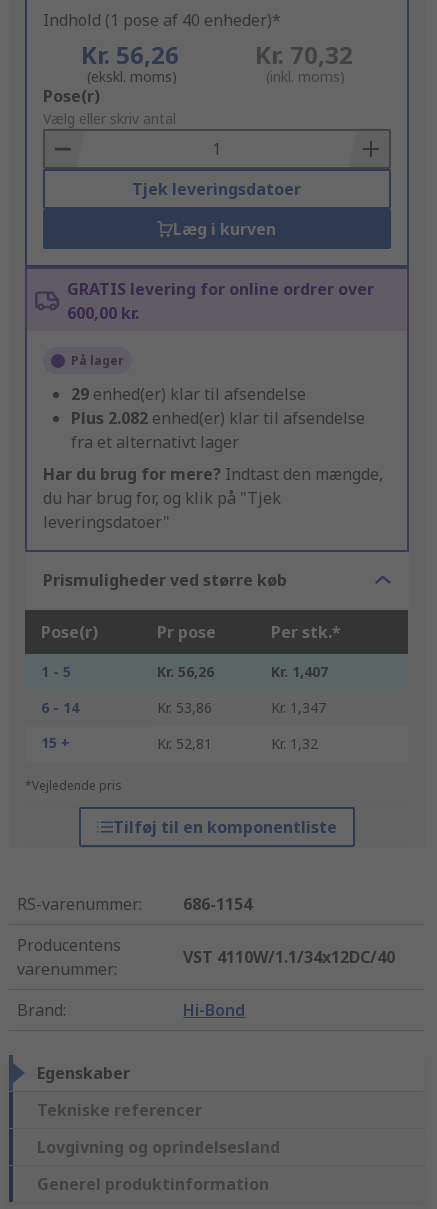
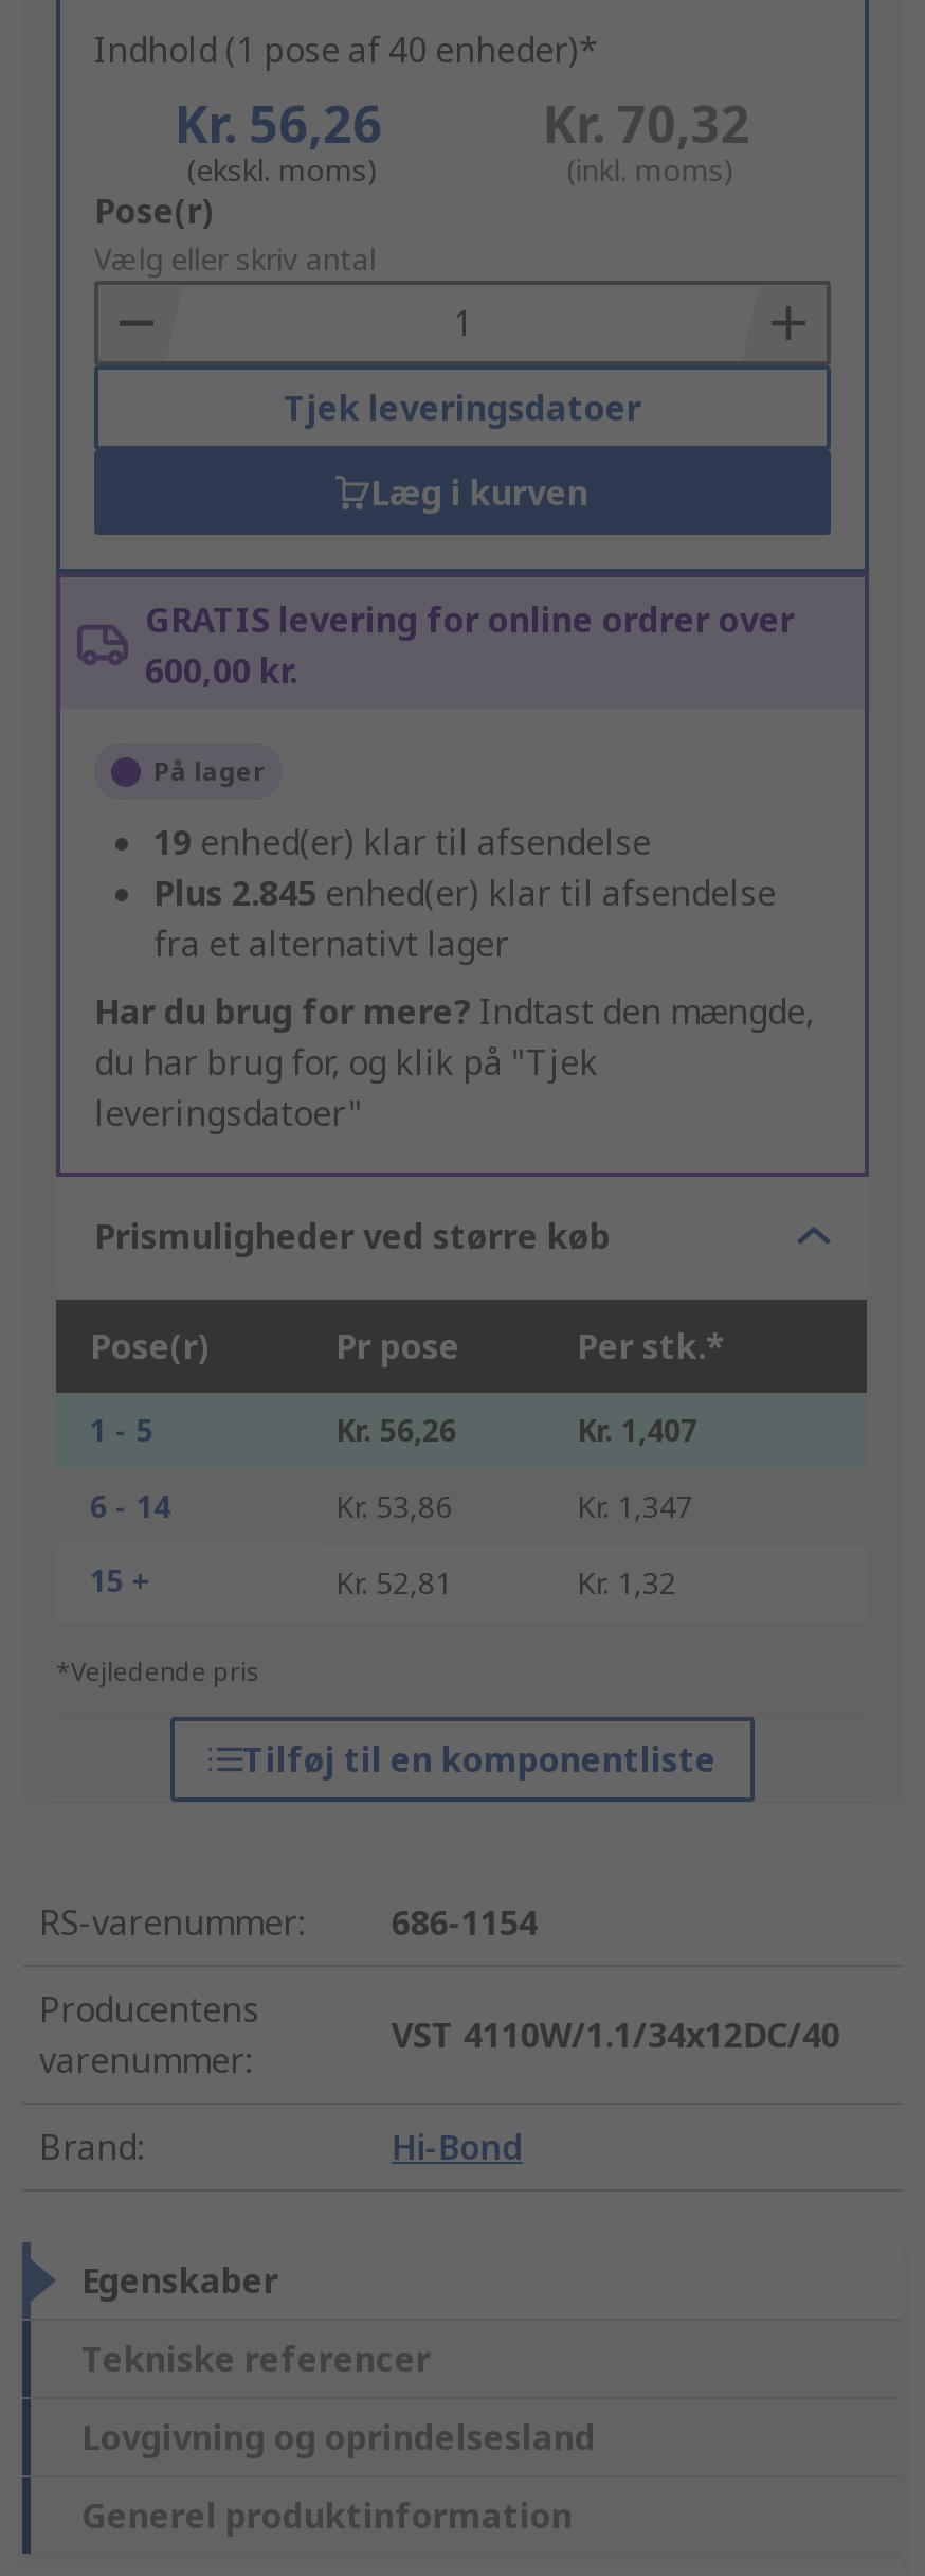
[71,383,306,405] 29 enhed(er) klar til afsendelse -> [153,820,651,866] 19 enhed(er) klar til afsendelse
[71,407,365,429] Plus 2.082 enhed(er) klar til afsendelse -> [153,871,776,917] Plus 2.845 enhed(er) klar til afsendelse

